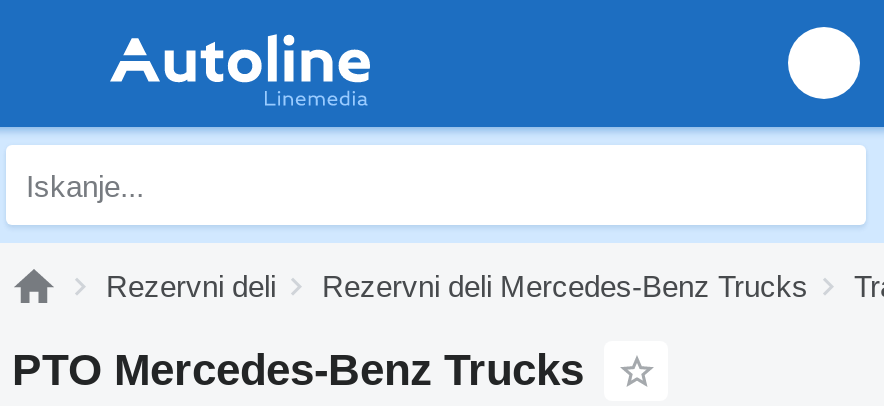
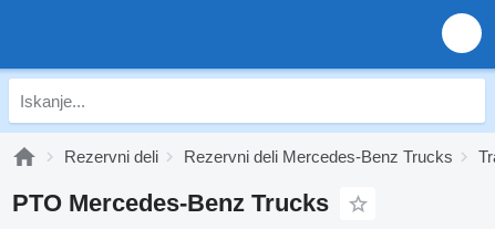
[108,33,372,107] [image] -> none

